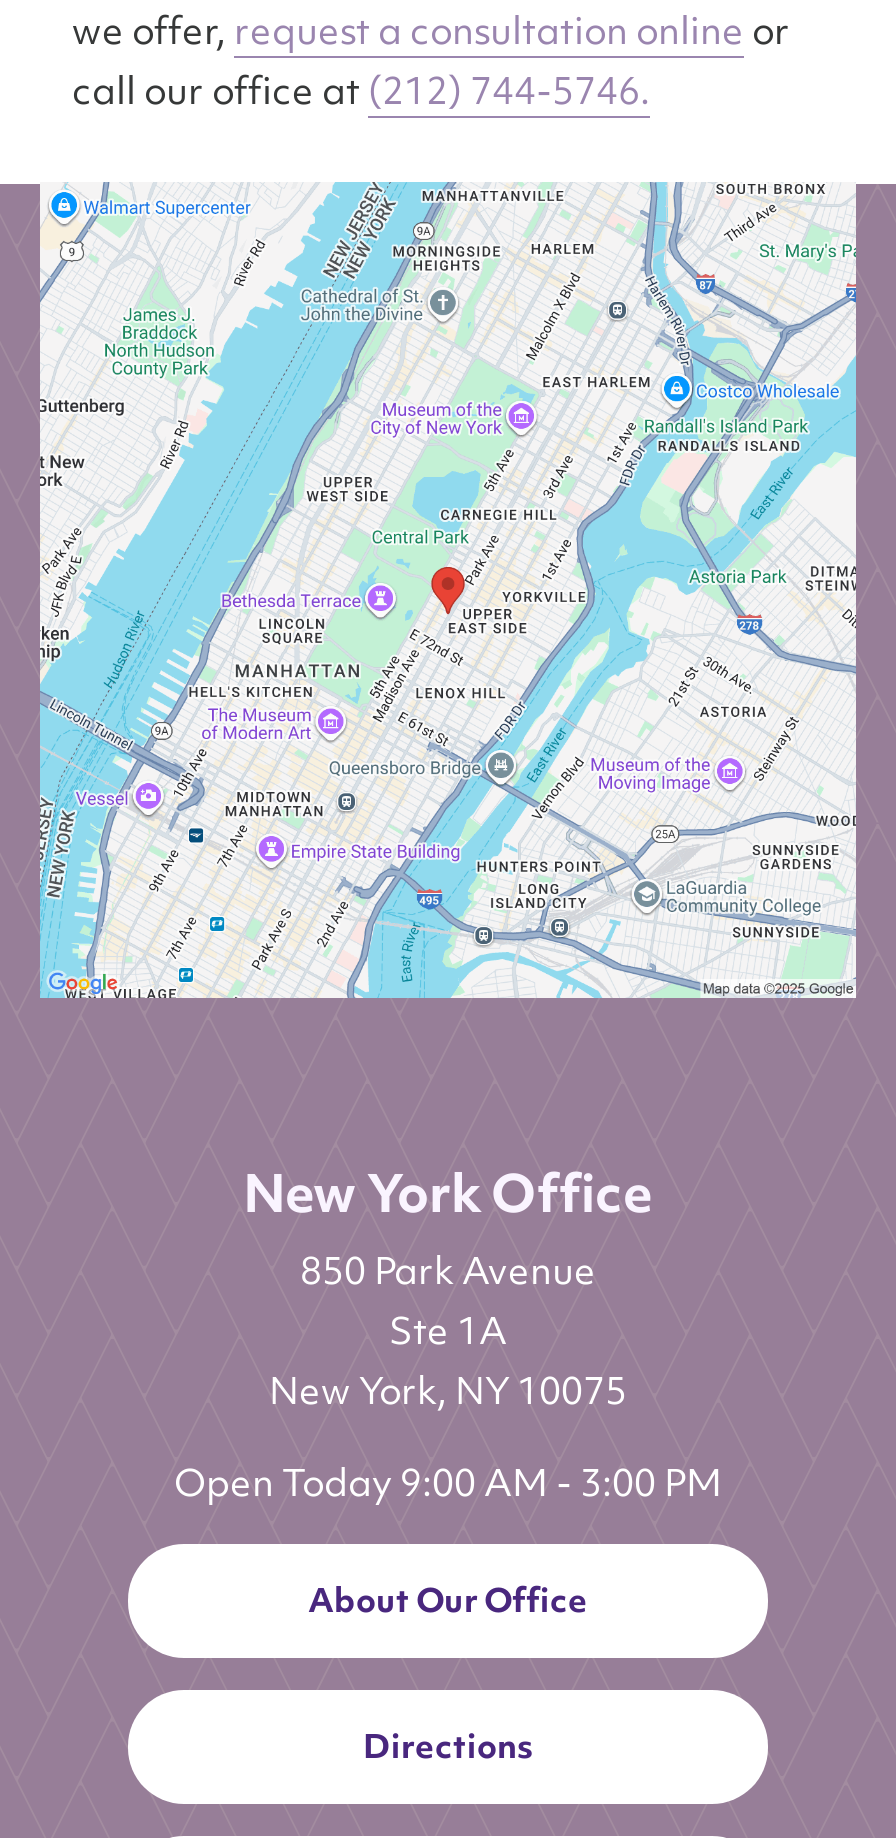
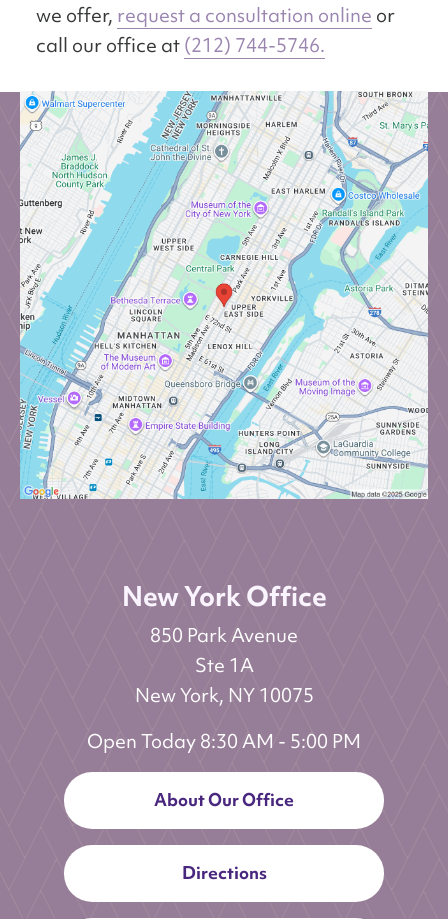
[174,1455,722,1507] Open Today 9:00 AM - 3:00 PM -> [87,728,361,754] Open Today 8:30 AM - 5:00 PM

